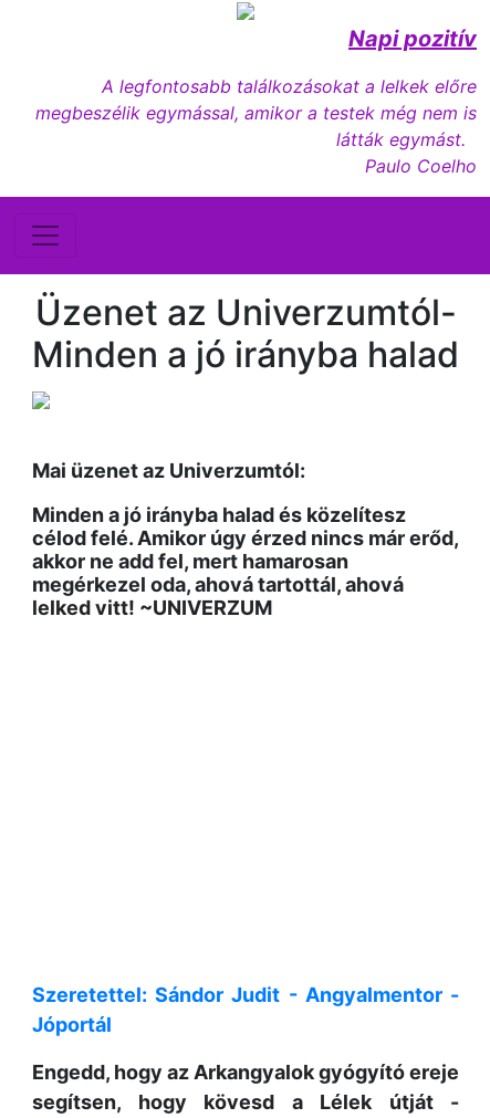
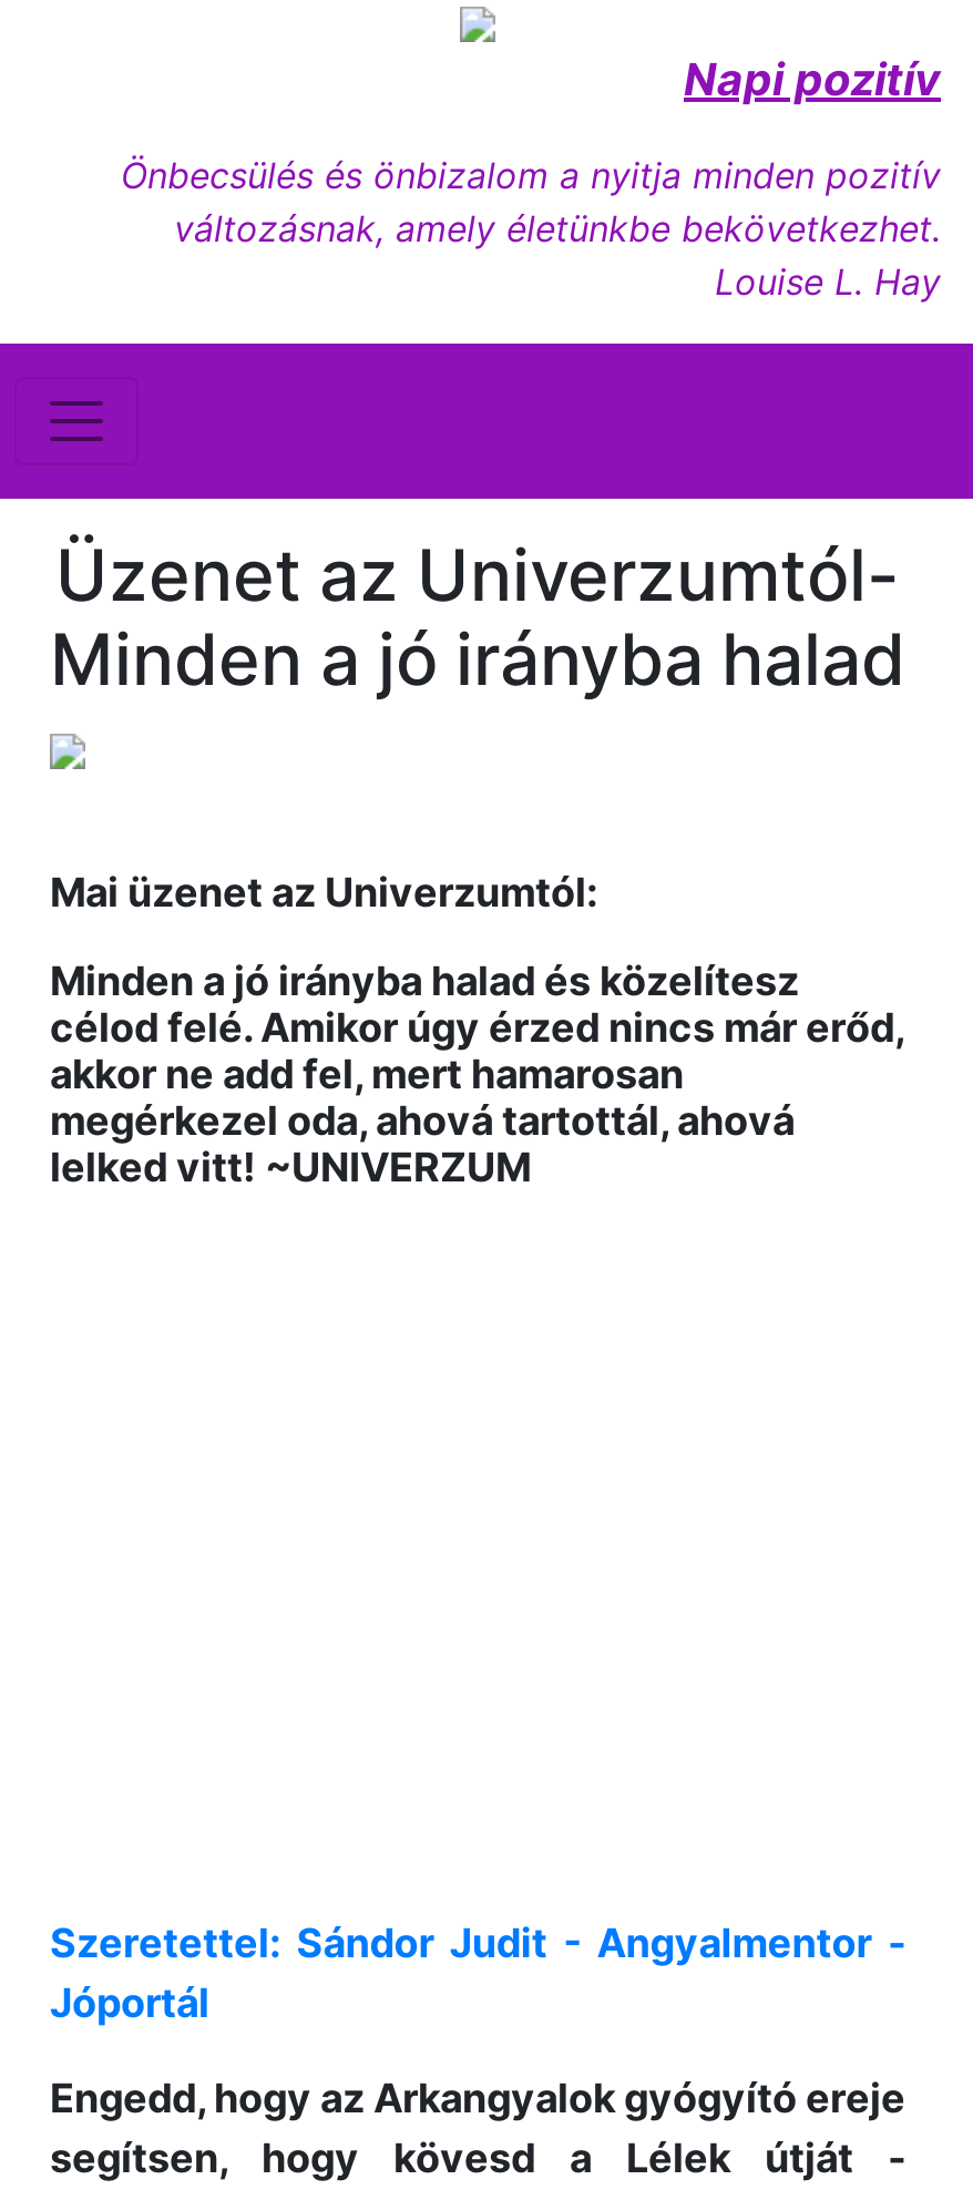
[35,75,477,177] A legfontosabb találkozásokat a lelkek előre | megbeszélik egymással, amikor a testek még nem is | látták egymást. | Paulo Coelho -> [121,153,941,304] Önbecsülés és önbizalom a nyitja minden pozitív | változásnak, amely életünkbe bekövetkezhet. | Louise L. Hay

